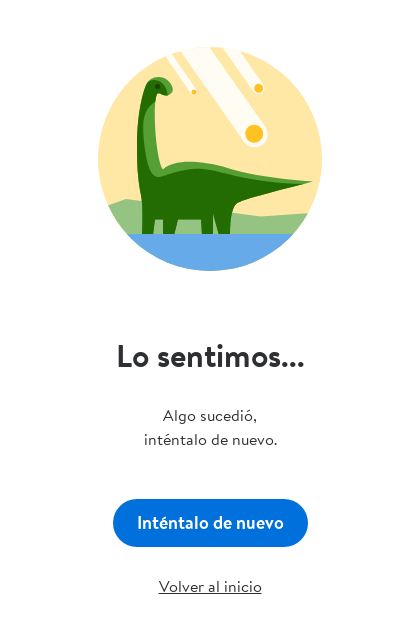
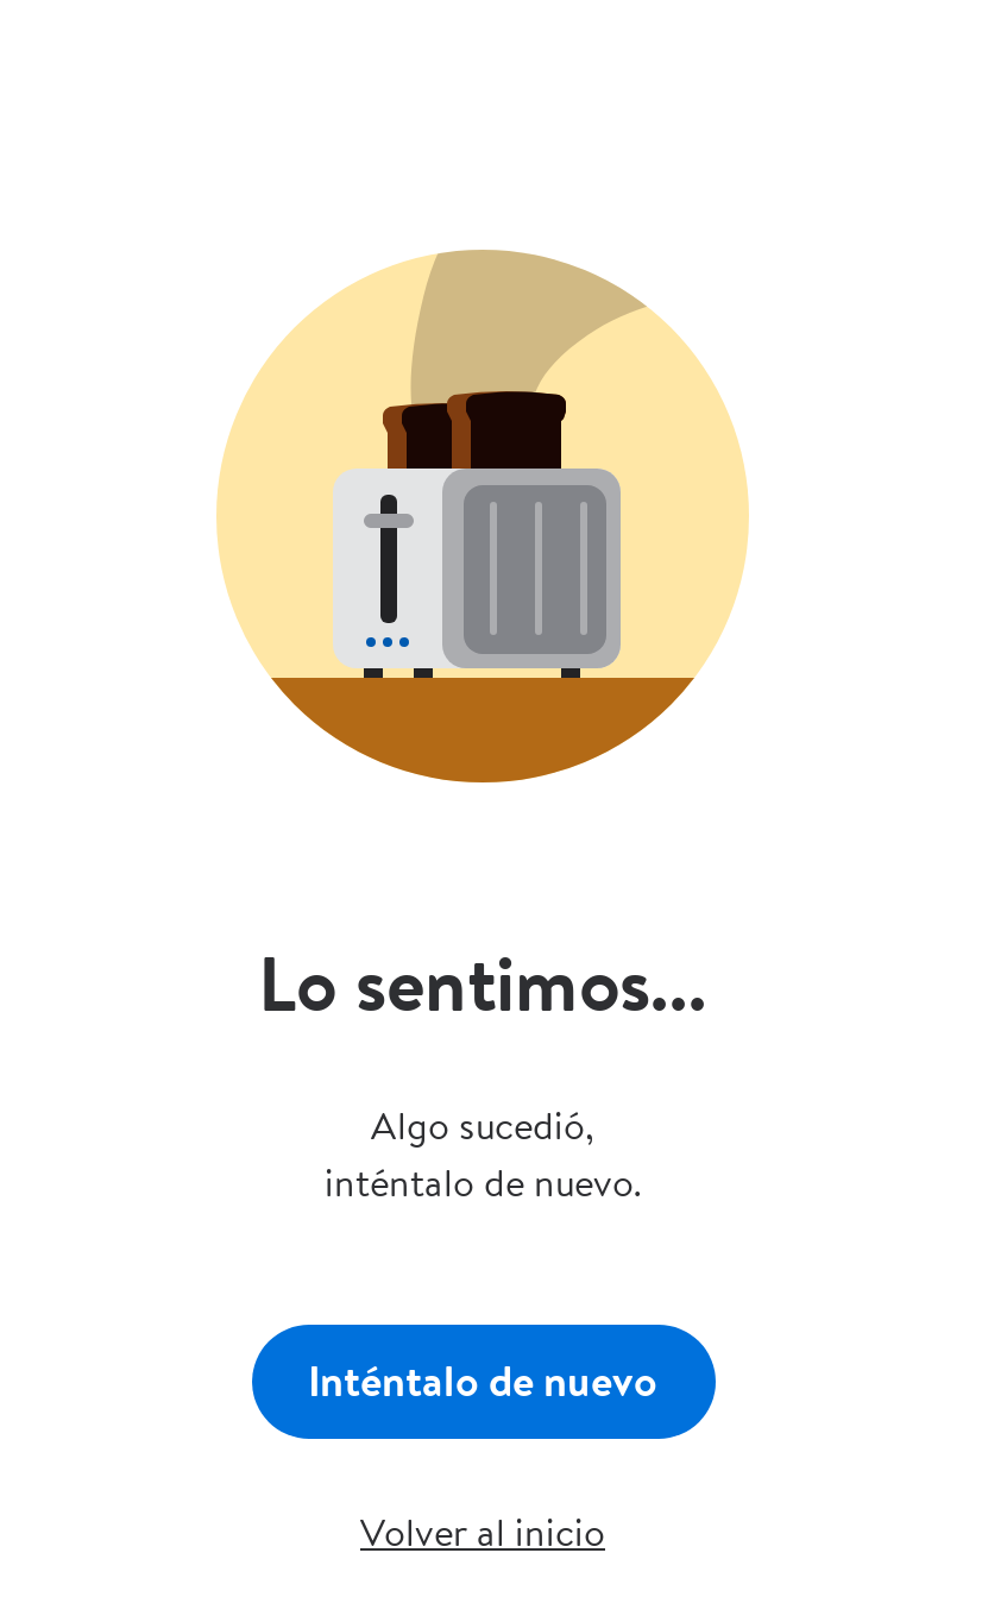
[108,48,312,272] [image] -> [243,250,718,785] [image]

